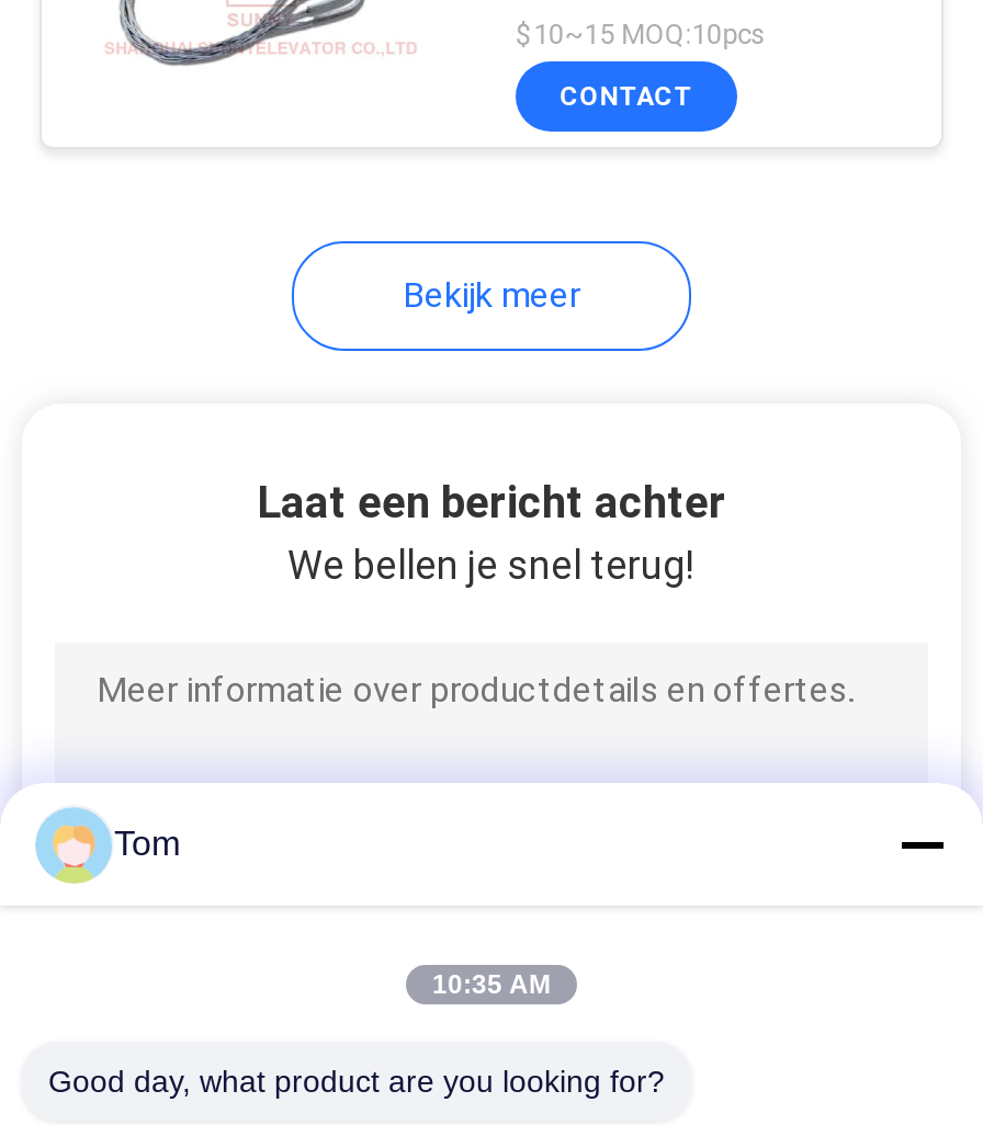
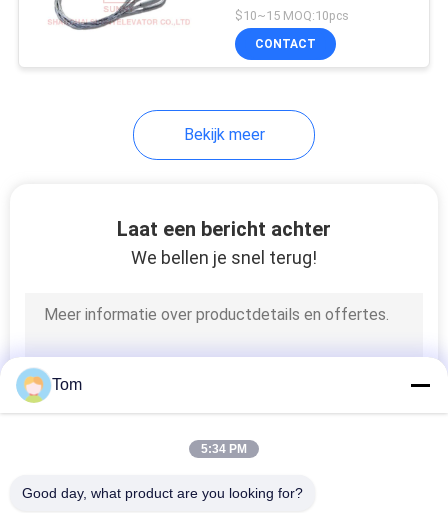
[432,969,551,1000] 10:35 AM -> [201,442,247,456] 5:34 PM

